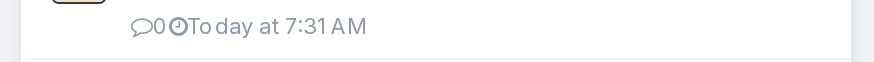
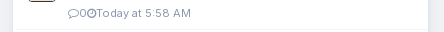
[153,12,367,40] 0 Today at 7:31 AM -> [79,6,191,20] 0 Today at 5:58 AM

